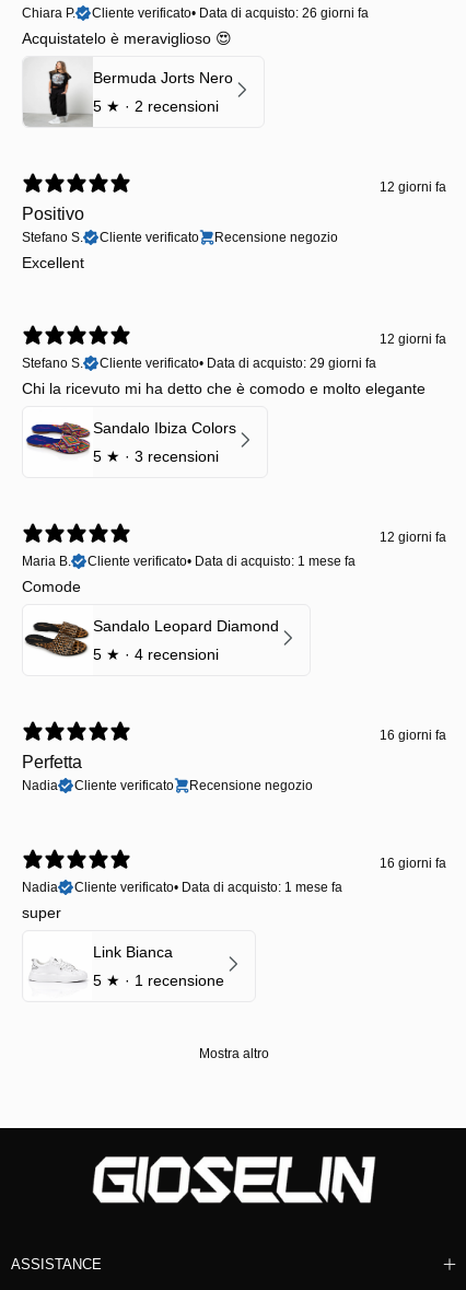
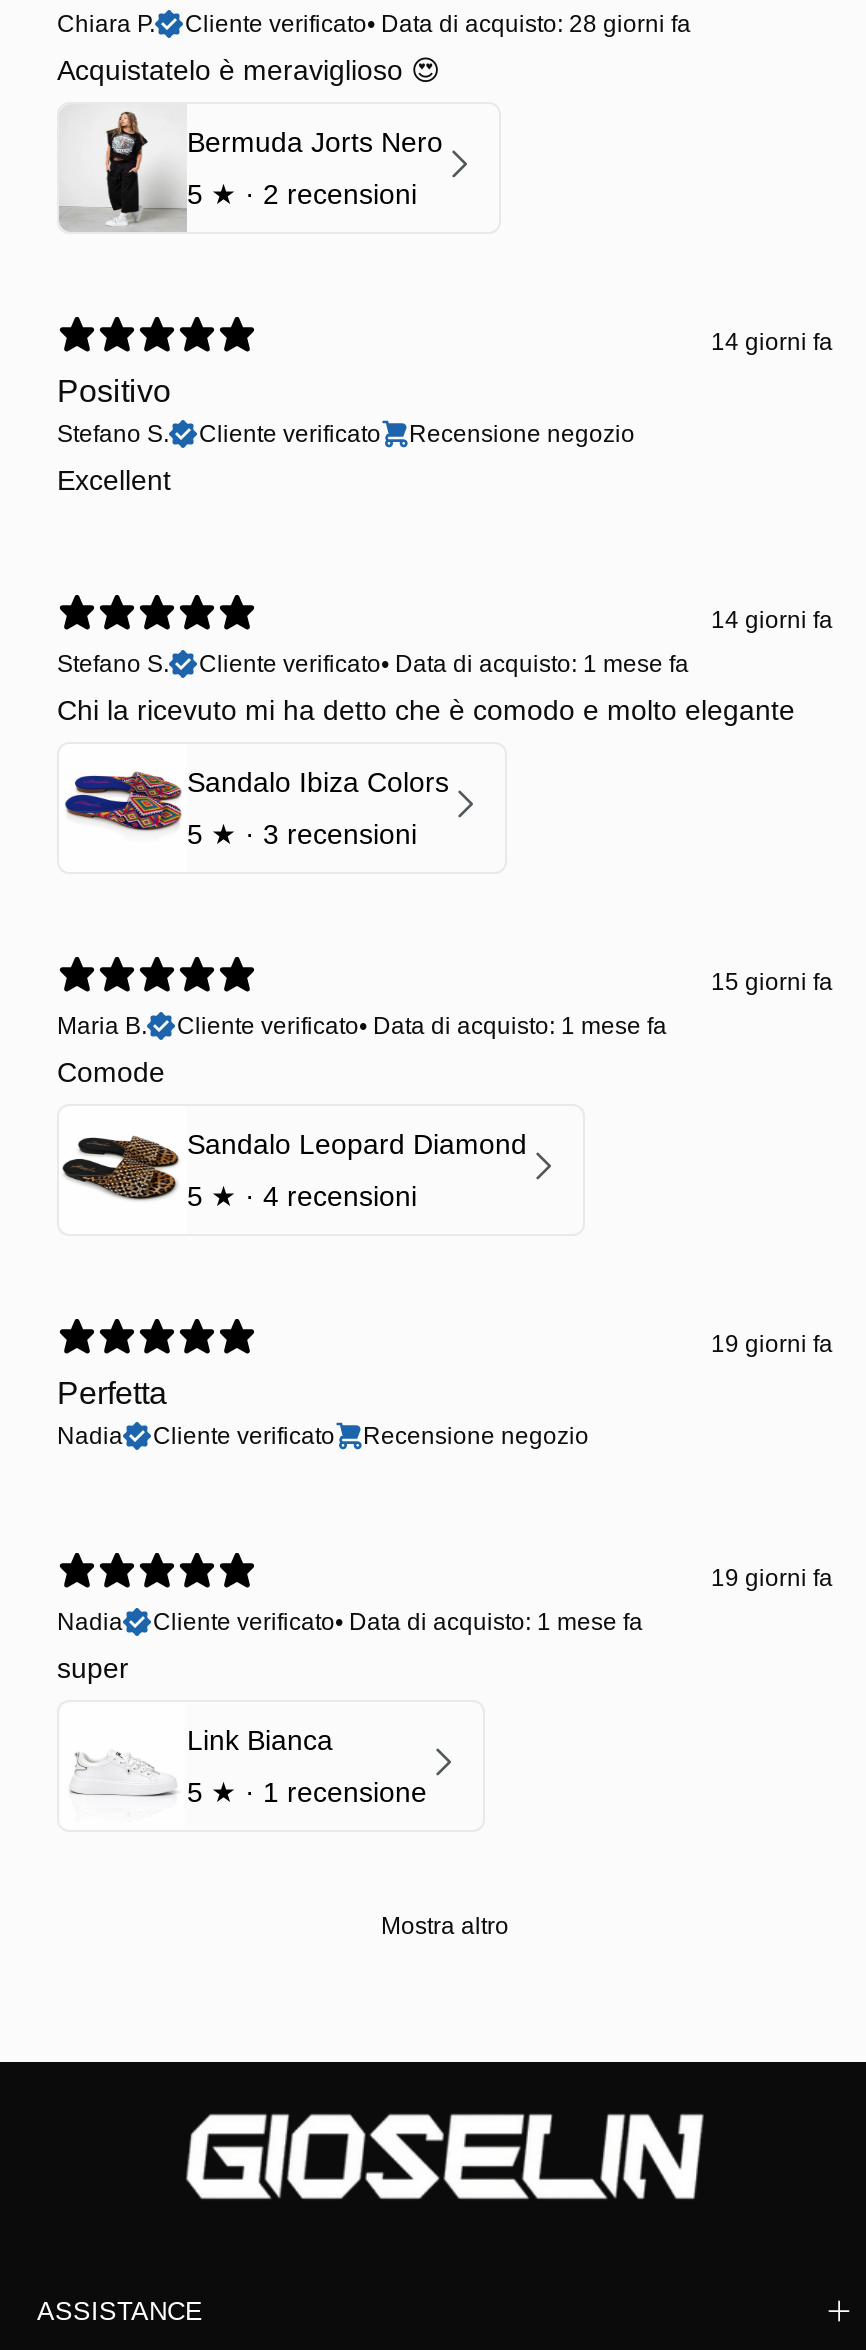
[92,6,369,21] Cliente verificato• Data di acquisto: 26 giorni fa -> [185,10,691,38] Cliente verificato• Data di acquisto: 28 giorni fa
[380,179,446,194] 12 giorni fa -> [711,327,833,355] 14 giorni fa
[380,331,446,347] 12 giorni fa -> [711,605,833,633] 14 giorni fa
[100,356,376,371] Cliente verificato• Data di acquisto: 29 giorni fa -> [199,650,689,678] Cliente verificato• Data di acquisto: 1 mese fa
[380,529,446,545] 12 giorni fa -> [711,967,833,995] 15 giorni fa
[380,727,446,743] 16 giorni fa -> [711,1329,833,1357] 19 giorni fa
[380,855,446,871] 16 giorni fa -> [711,1563,833,1591] 19 giorni fa

